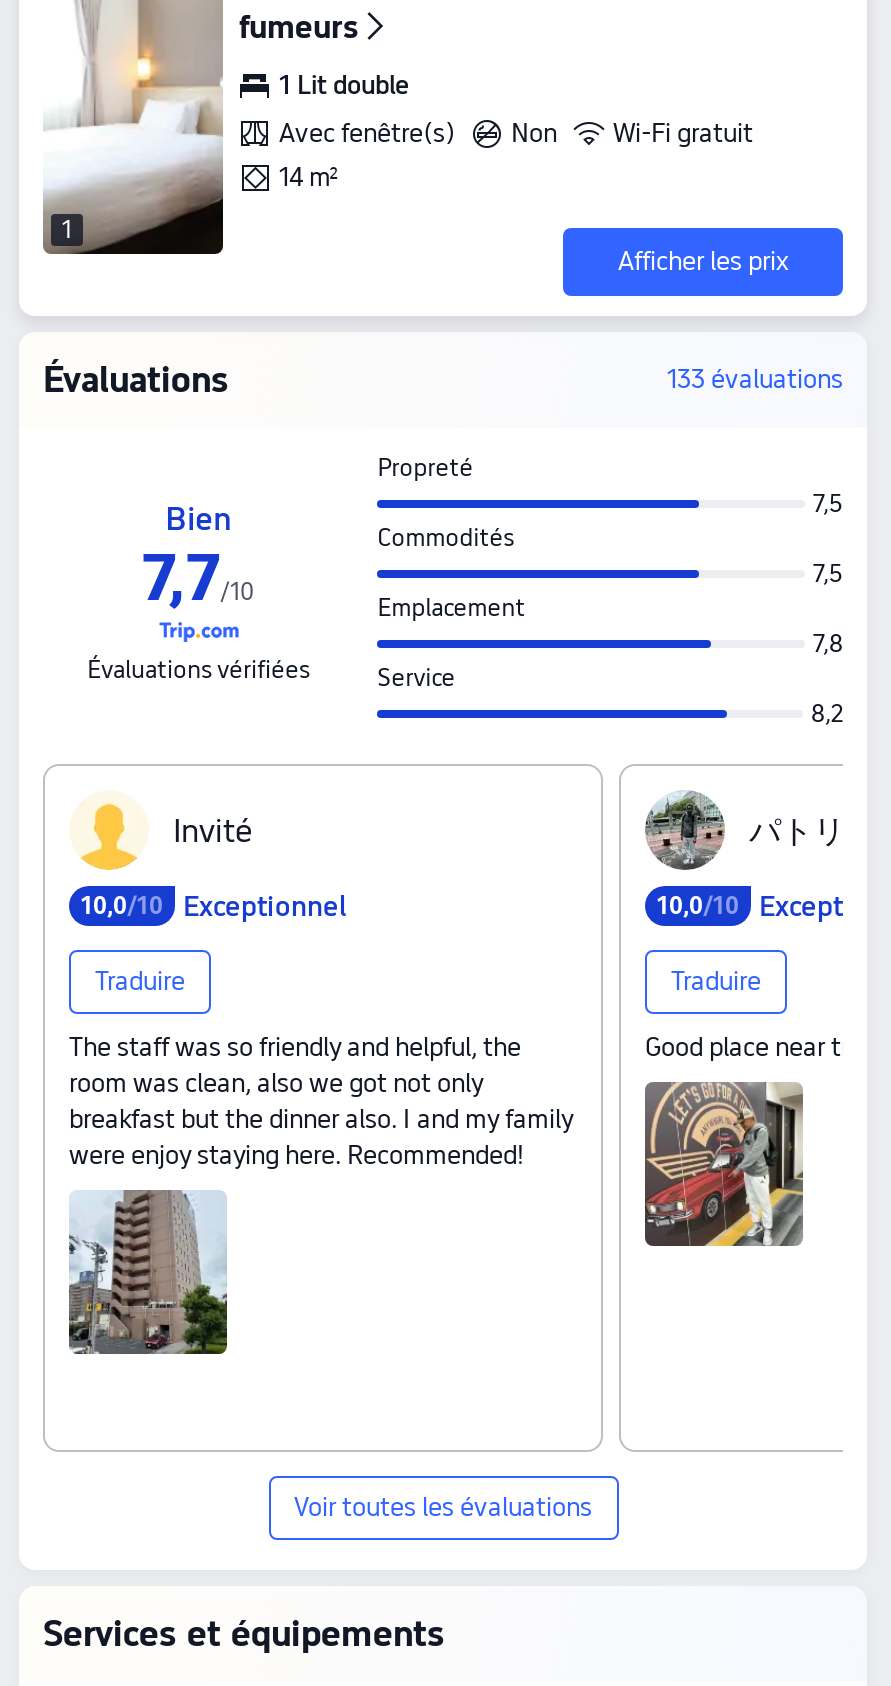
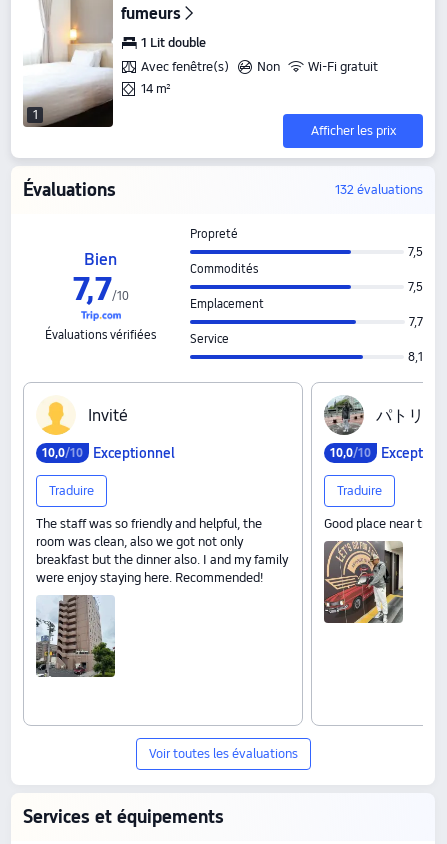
[667,364,843,394] 133 évaluations -> [335,182,423,197] 132 évaluations
[813,630,843,658] 7,8 -> [409,315,423,329] 7,7
[811,700,843,728] 8,2 -> [408,350,423,364] 8,1

